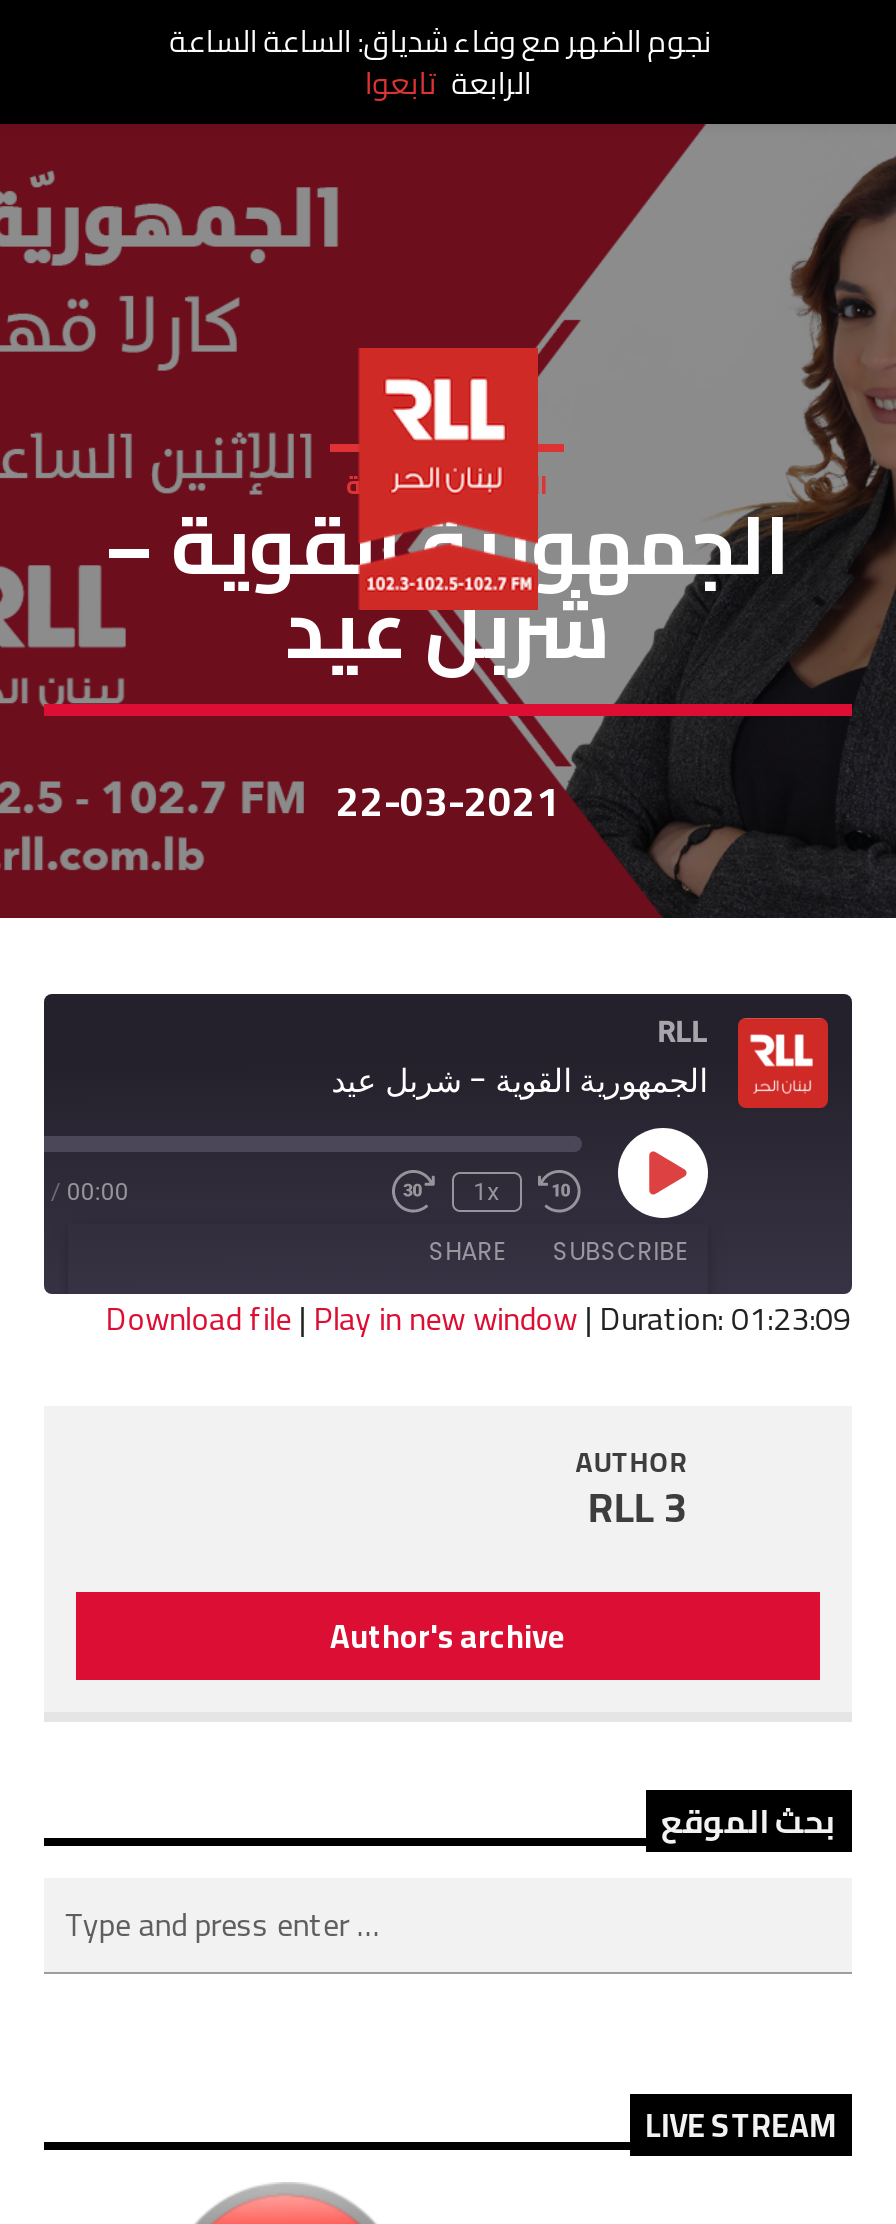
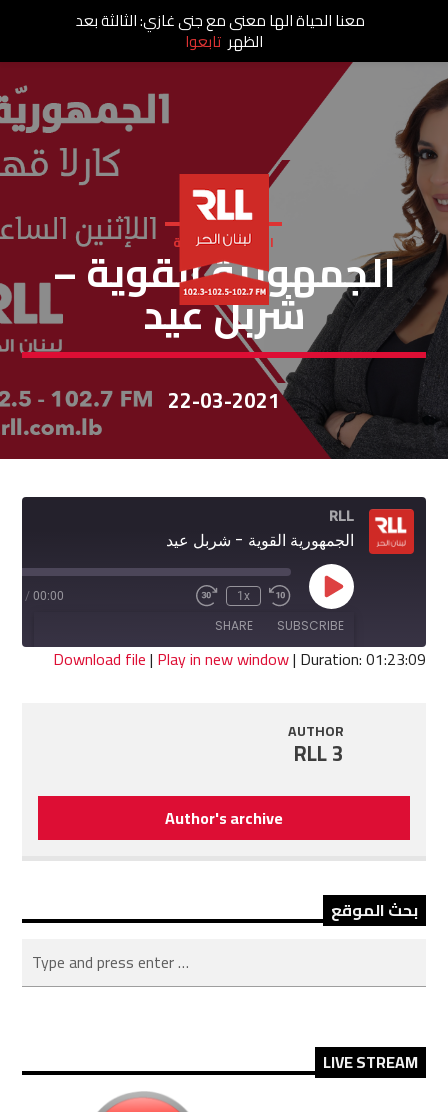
[170,12,712,112] نجوم الضهر مع وفاء شدياق: الساعة الساعة | الرابعة تابعوا -> [76,6,365,56] معنا الحياة الها معنى مع جنى غازي: الثالثة بعد | الظهر تابعوا

